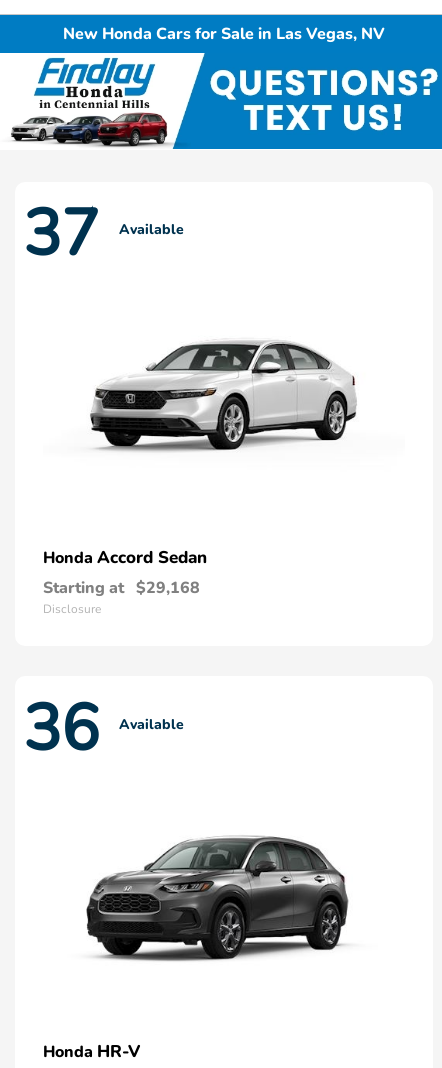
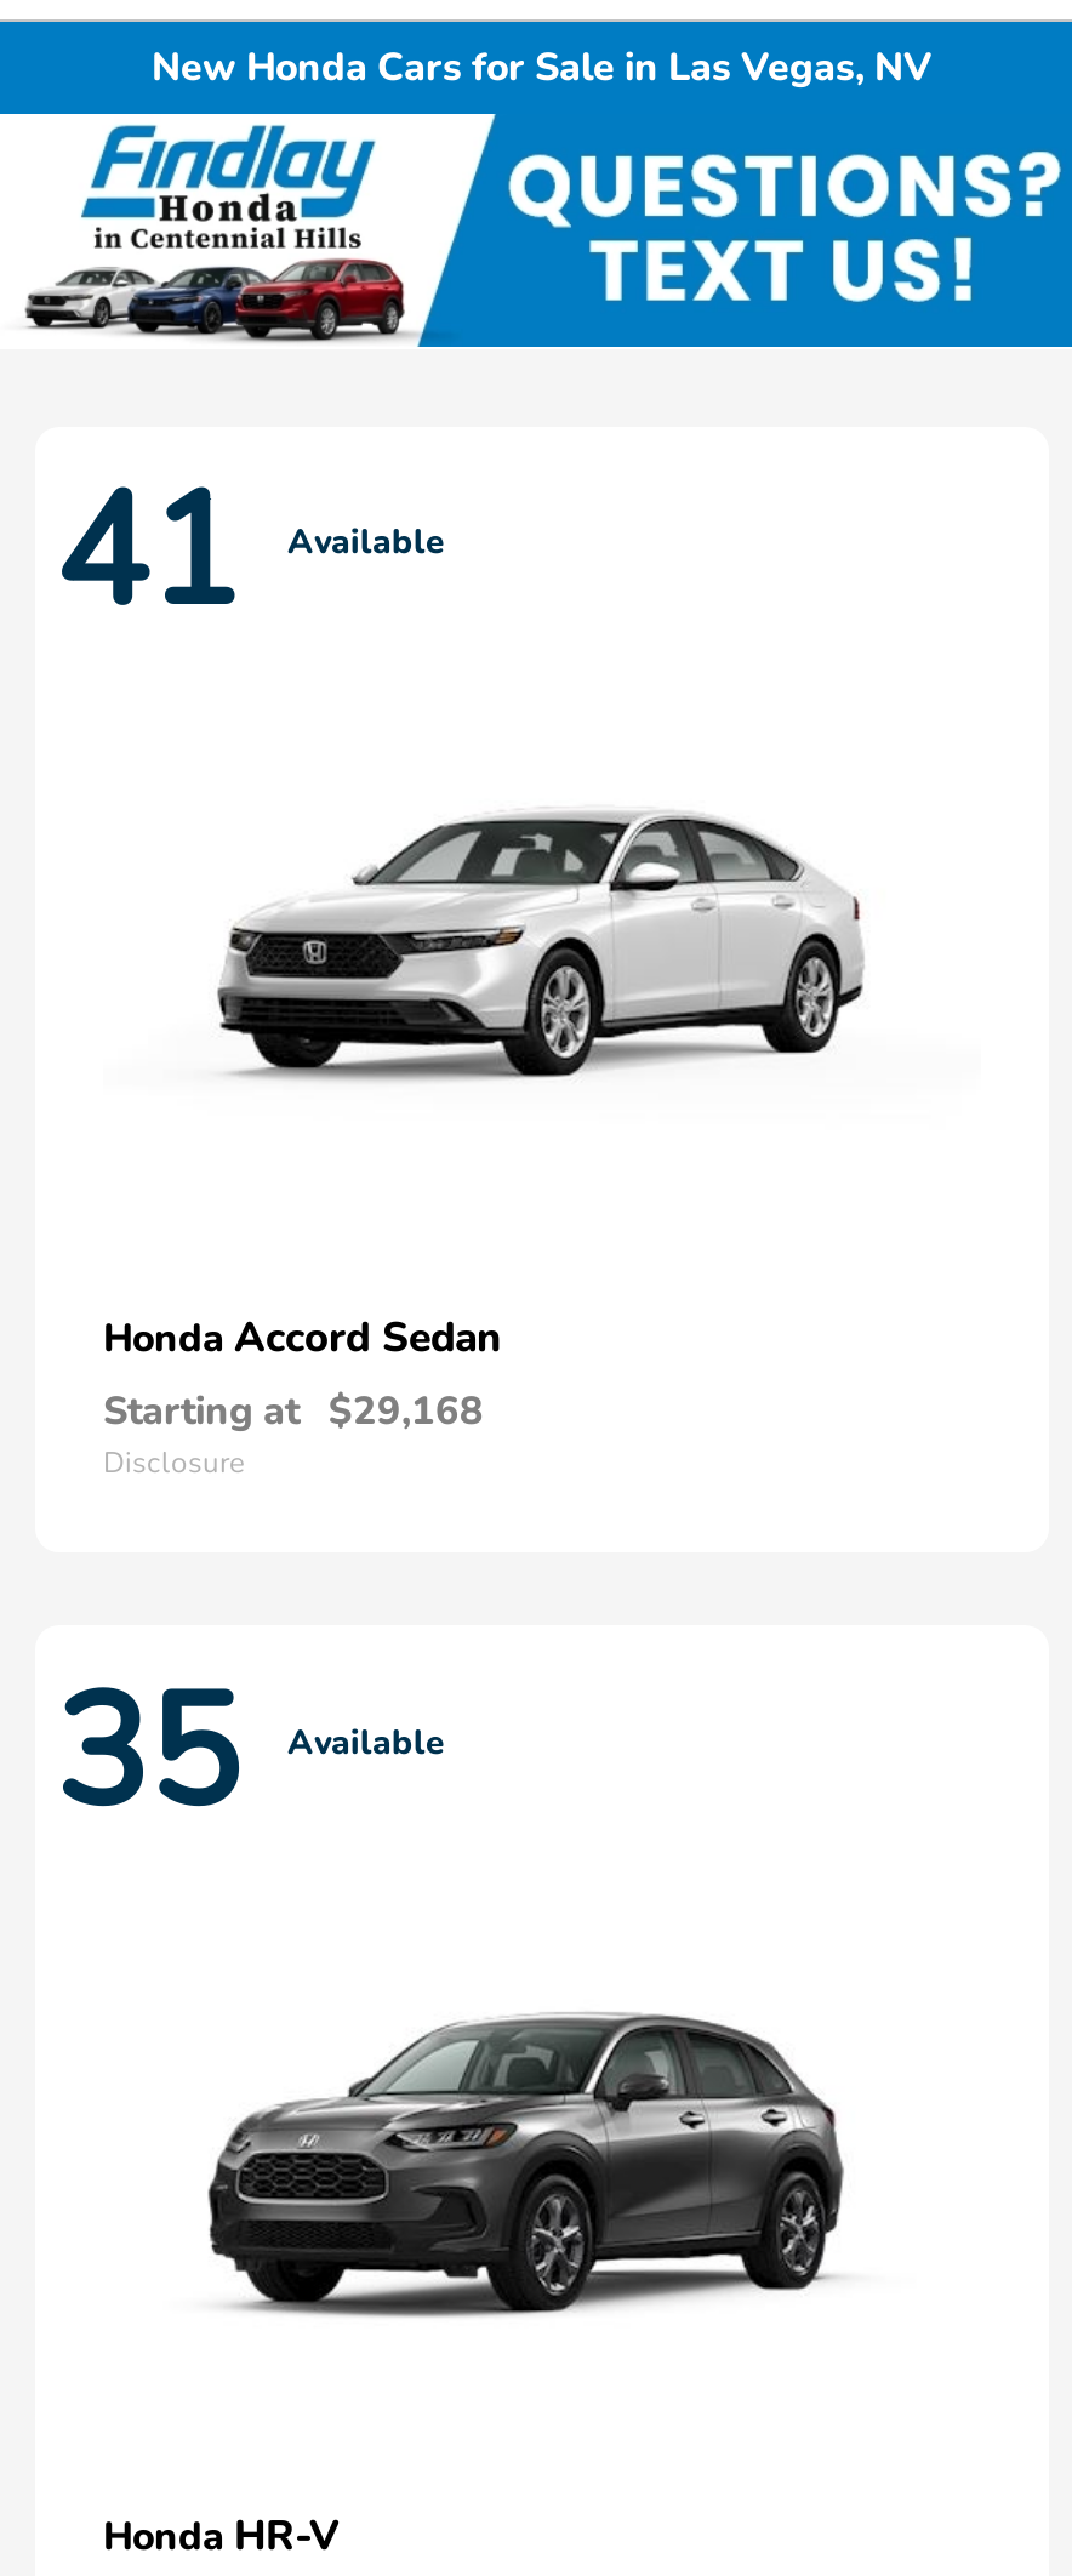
[23,190,184,278] 37 Available -> [55,447,445,660] 41 Available
[23,684,184,772] 36 Available -> [55,1646,445,1859] 35 Available

